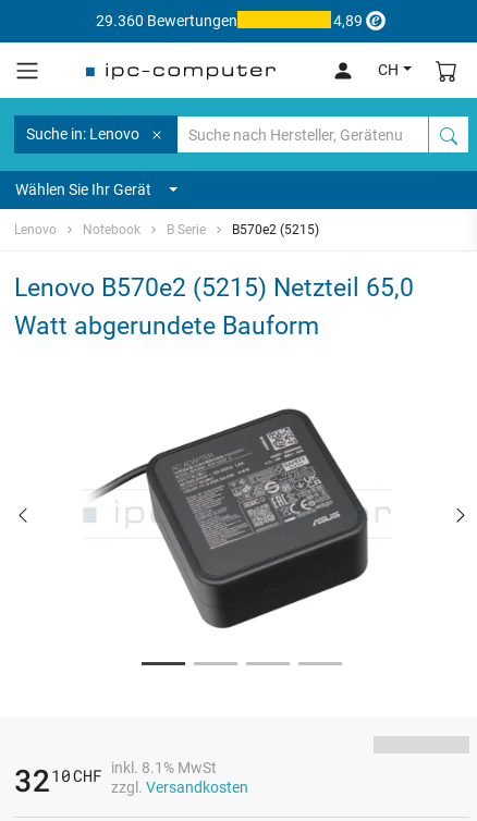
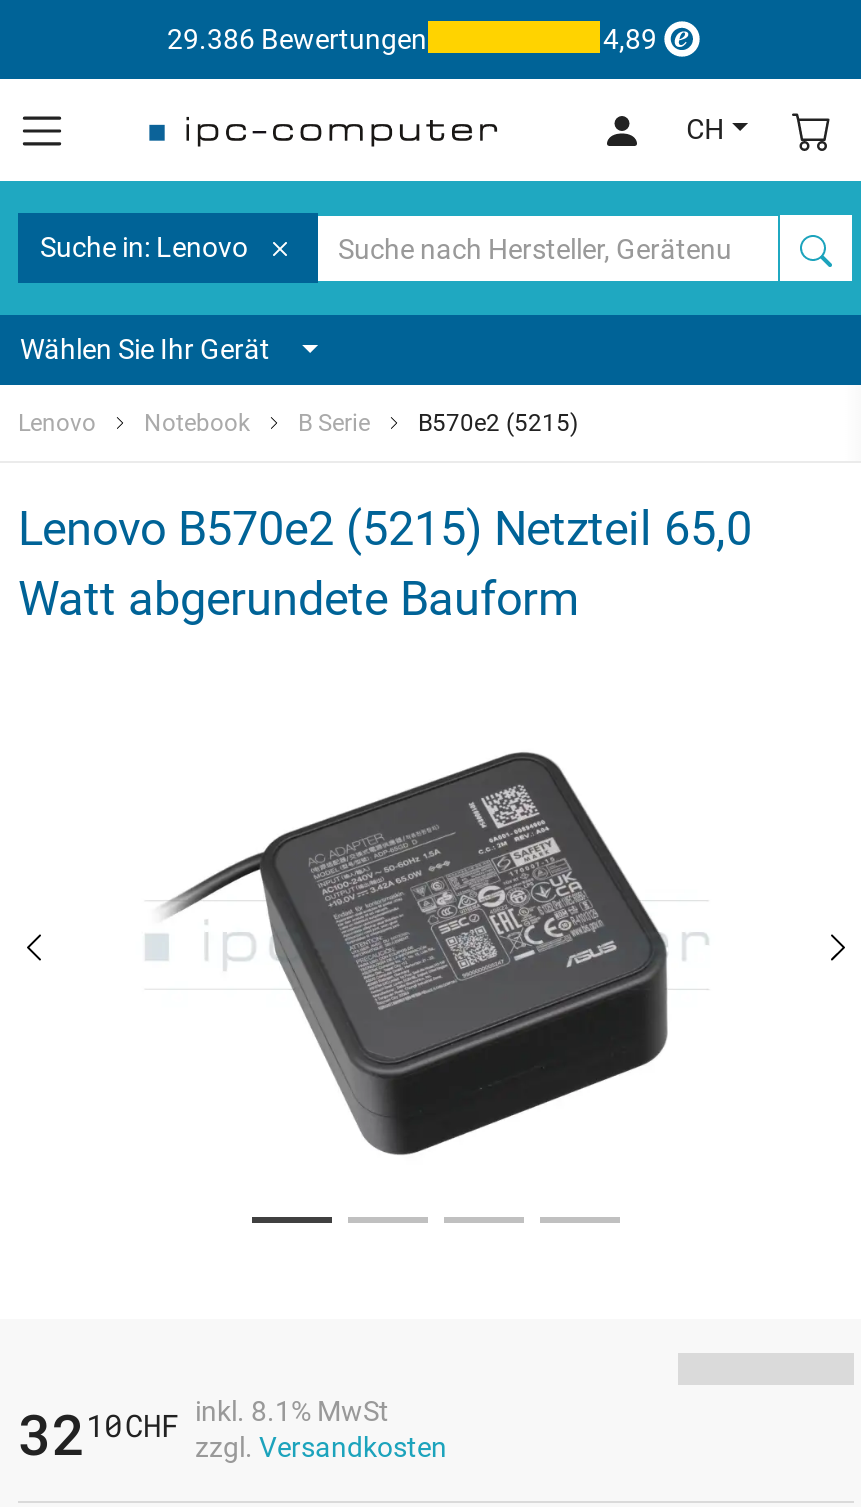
[95,11,237,29] 29.360 Bewertungen -> [167,22,427,54] 29.386 Bewertungen

